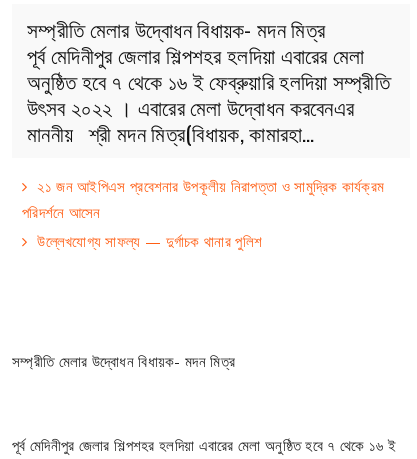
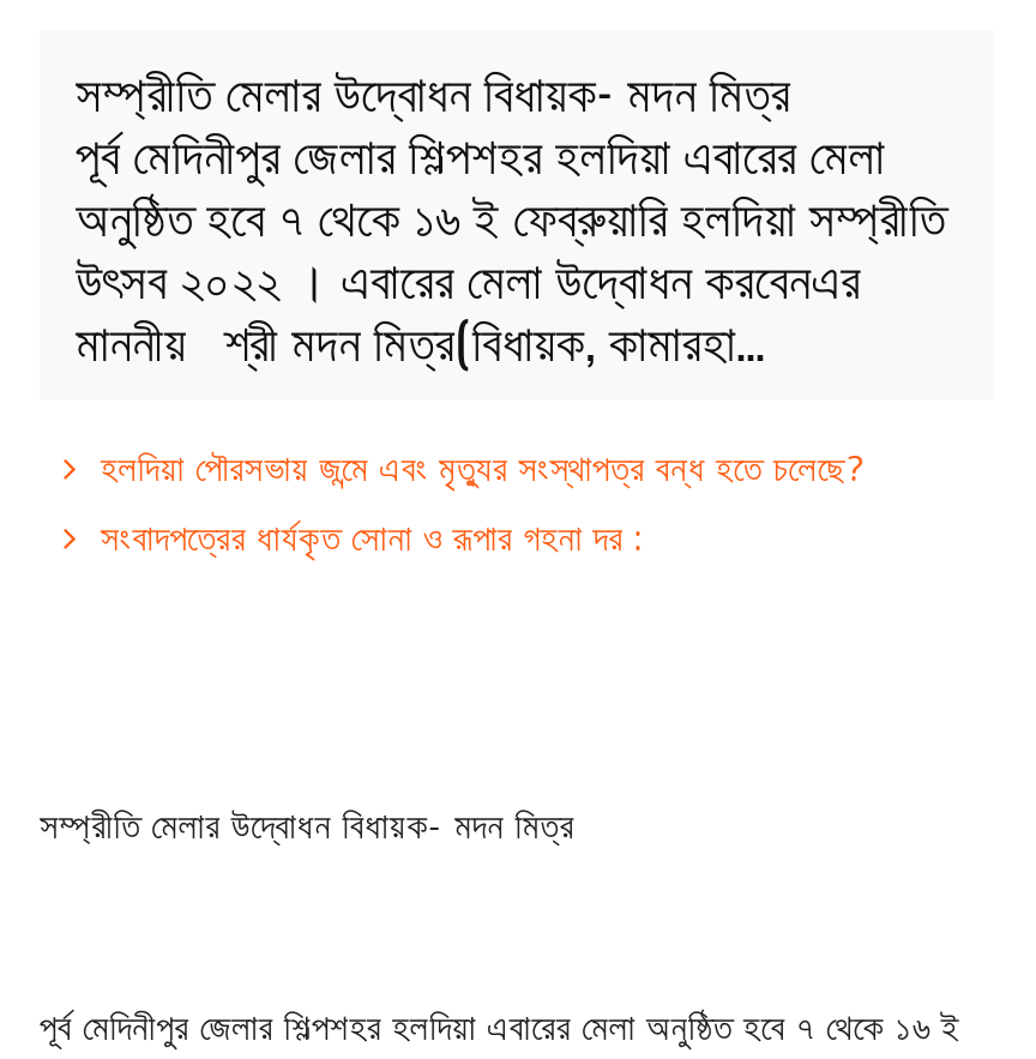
[22,176,384,251] ২১ জন আইপিএস প্রবেশনার উপকূলীয় নিরাপত্তা ও সামুদ্রিক কার্যক্রম | পরিদর্শনে আসেন | উল্লেখযোগ্য সাফল্য — দুর্গাচক থানার পুলিশ -> [100,443,865,560] হলদিয়া পৌরসভায় জন্মে এবং মৃত্যুর সংস্থাপত্র বন্ধ হতে চলেছে? | সংবাদপত্রের ধার্যকৃত সোনা ও রূপার গহনা দর :

